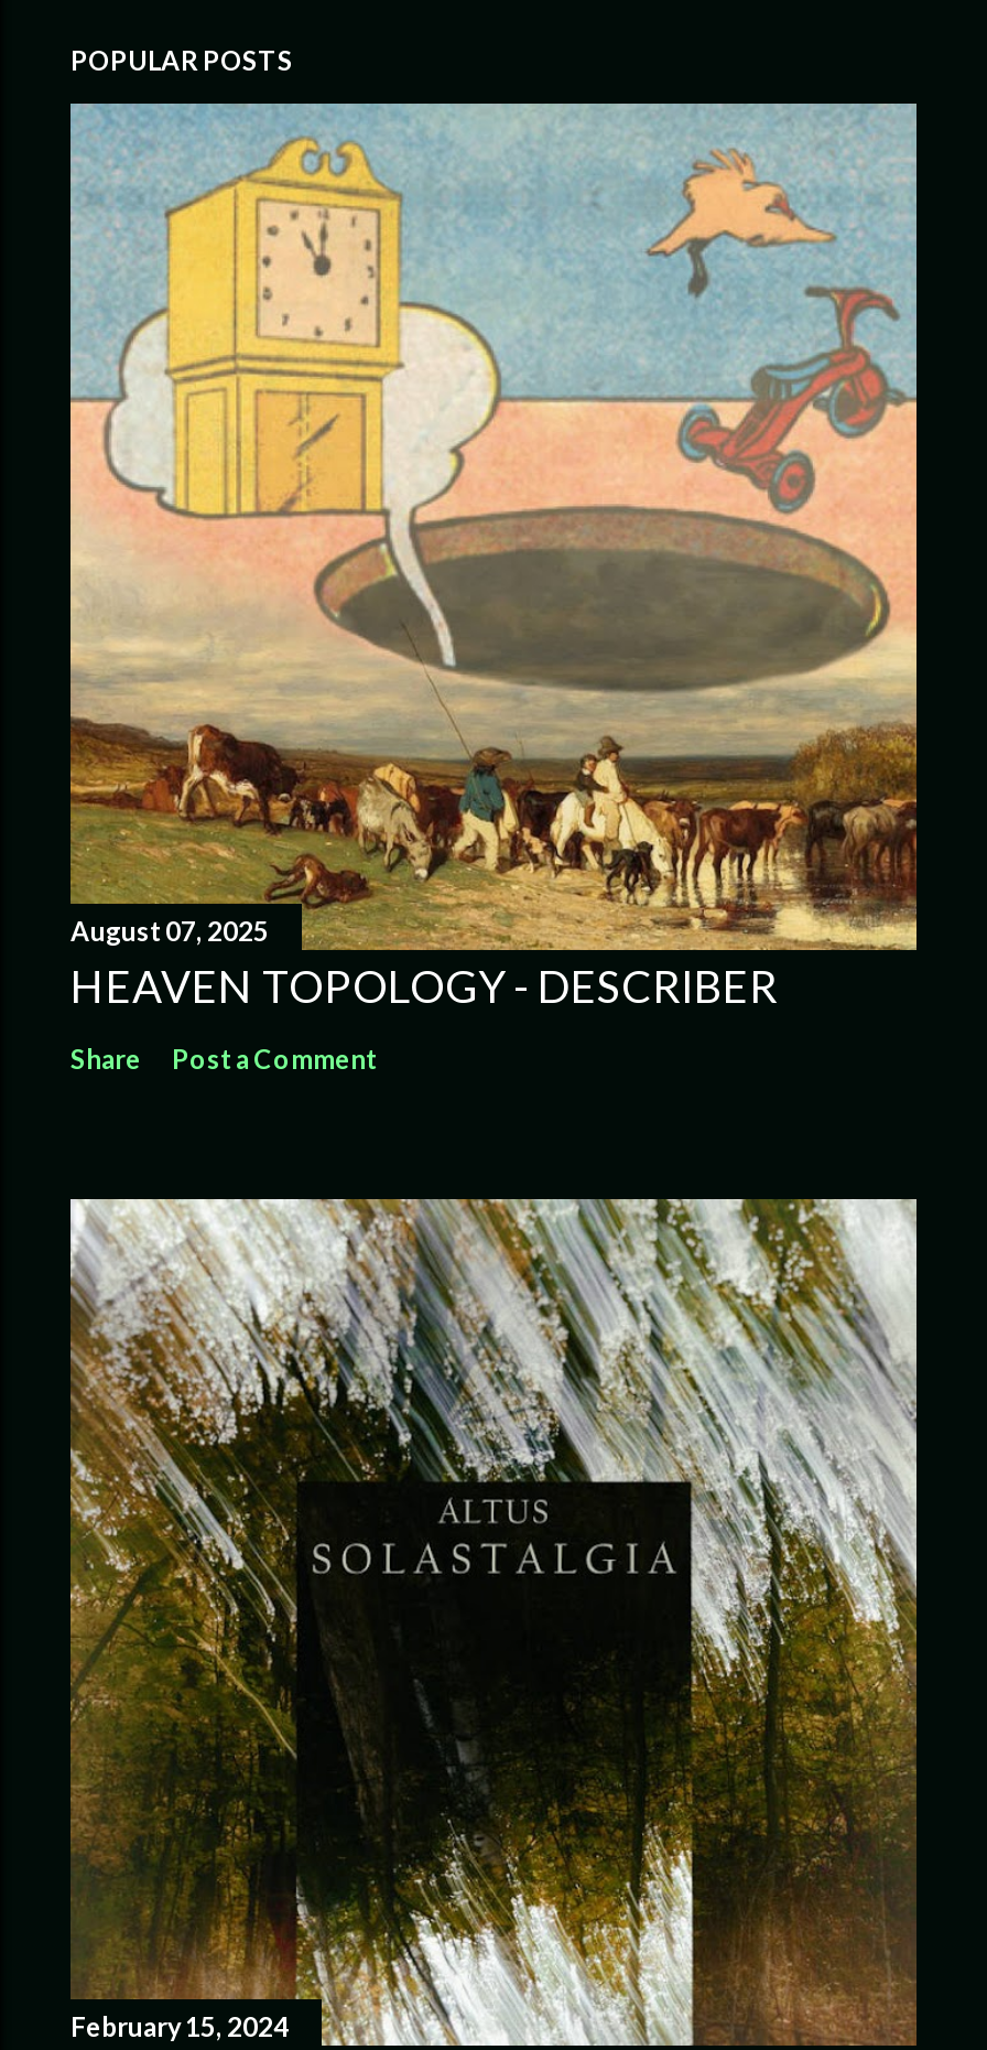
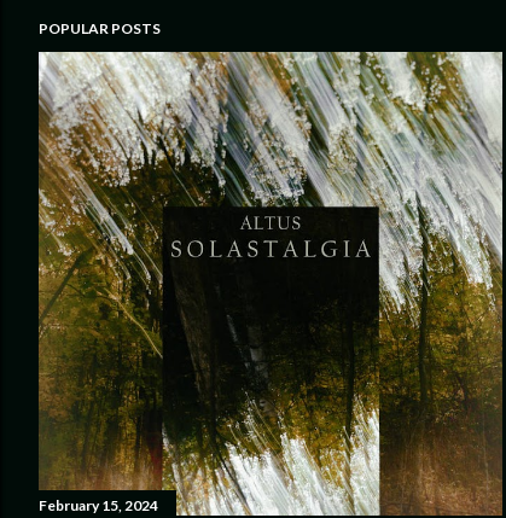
[68,101,919,1076] [image] | August 07, 2025 | HEAVEN TOPOLOGY - DESCRIBER | Share | Post a Comment -> none

